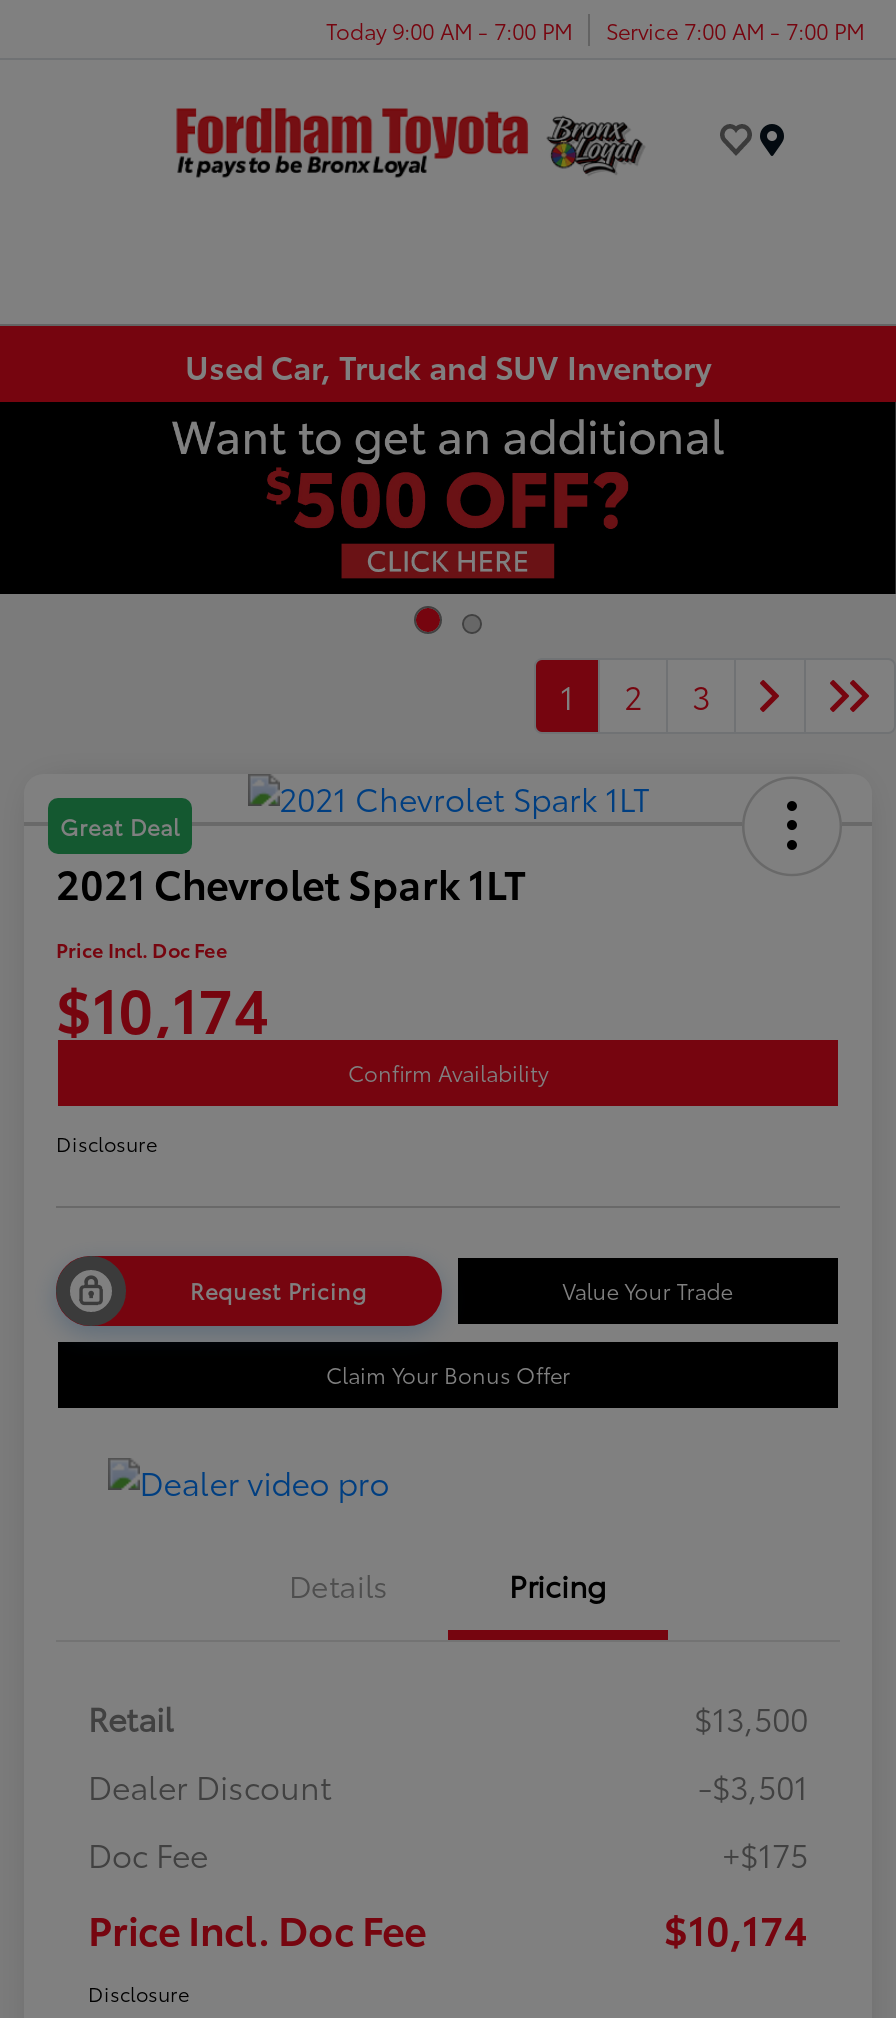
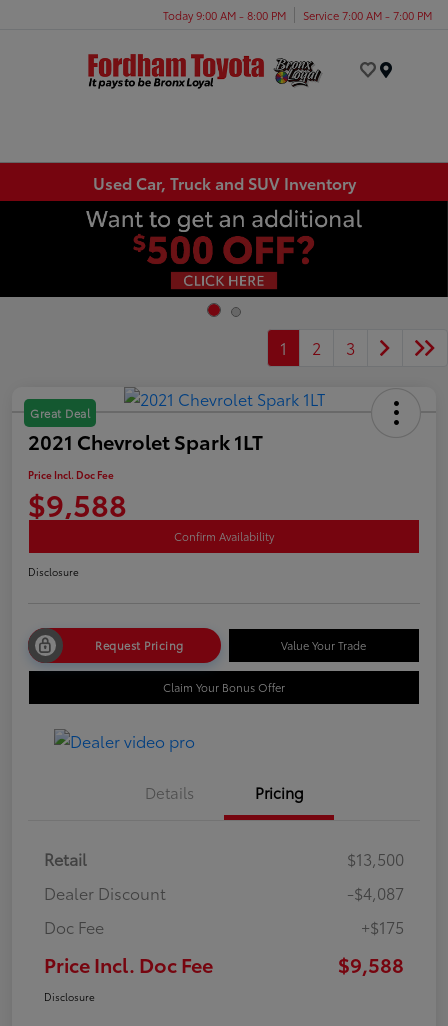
[326,13,864,45] Today 9:00 AM - 7:00 PM Service 7:00 AM - 7:00 PM -> [163,6,432,22] Today 9:00 AM - 8:00 PM Service 7:00 AM - 7:00 PM
[56,964,270,1050] $10,174 -> [28,482,127,525] $9,588
[698,1762,808,1808] -$3,501 -> [347,881,404,904] -$4,087
[664,1900,808,1956] $10,174 -> [338,950,404,978] $9,588

